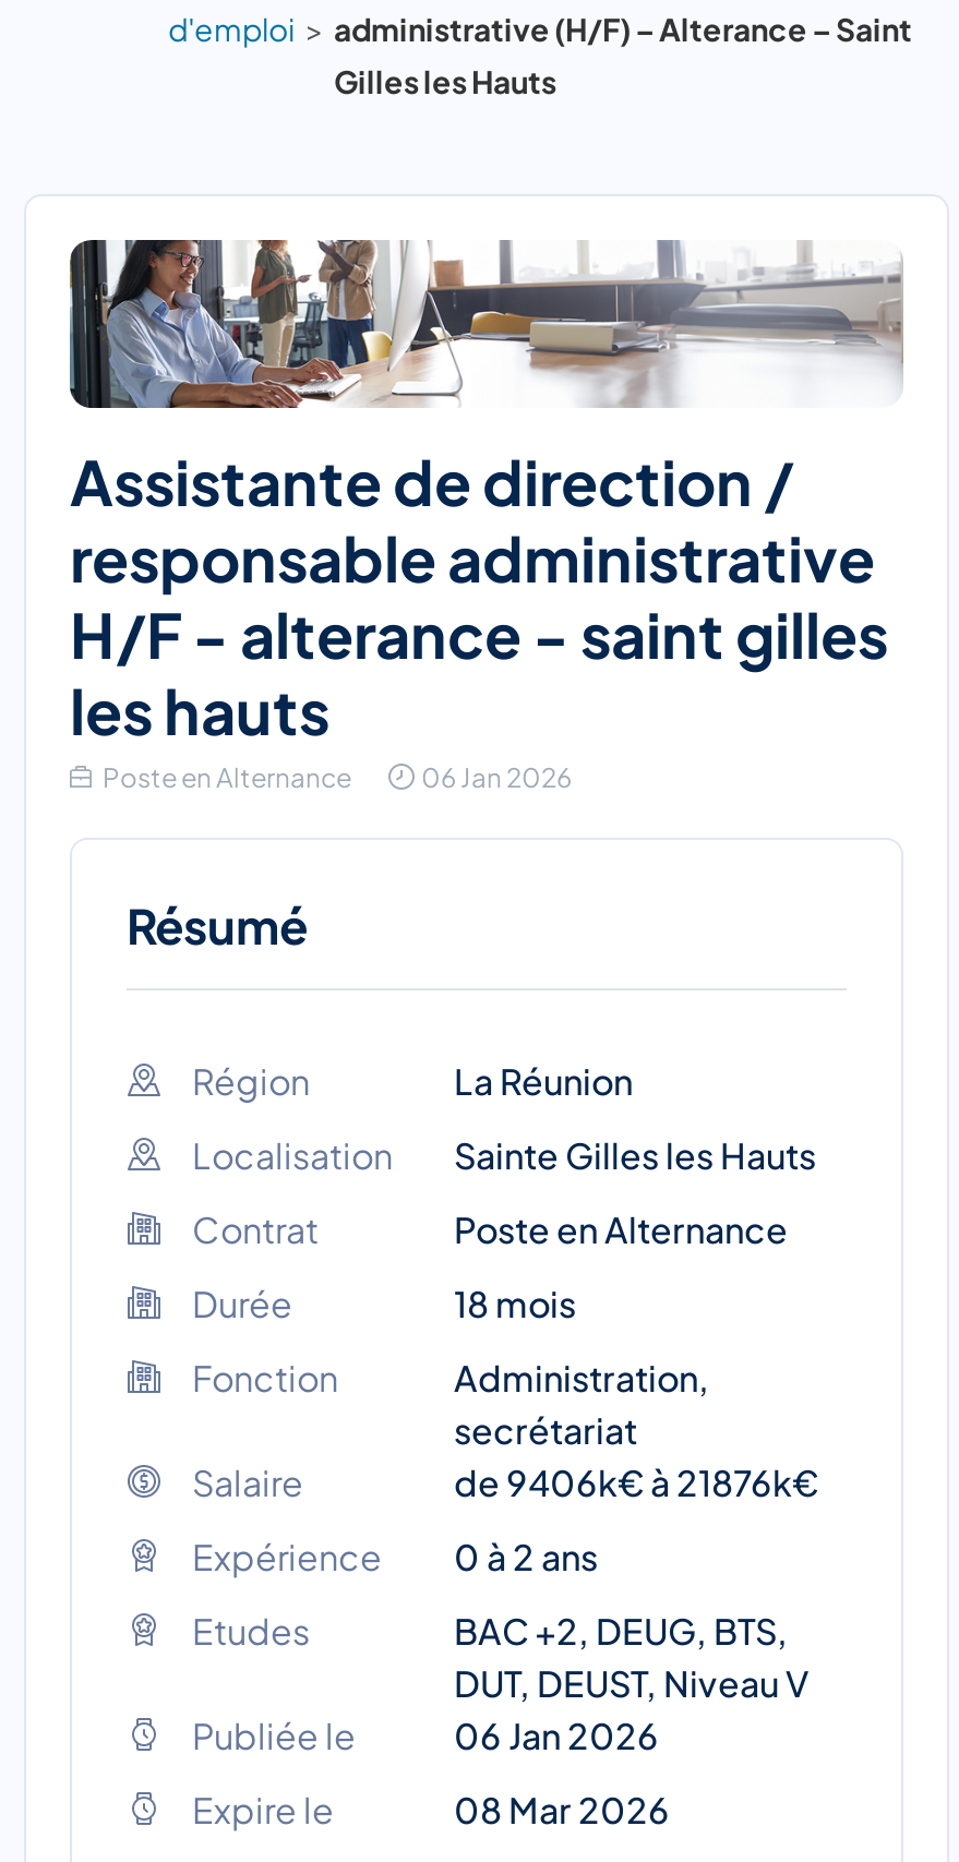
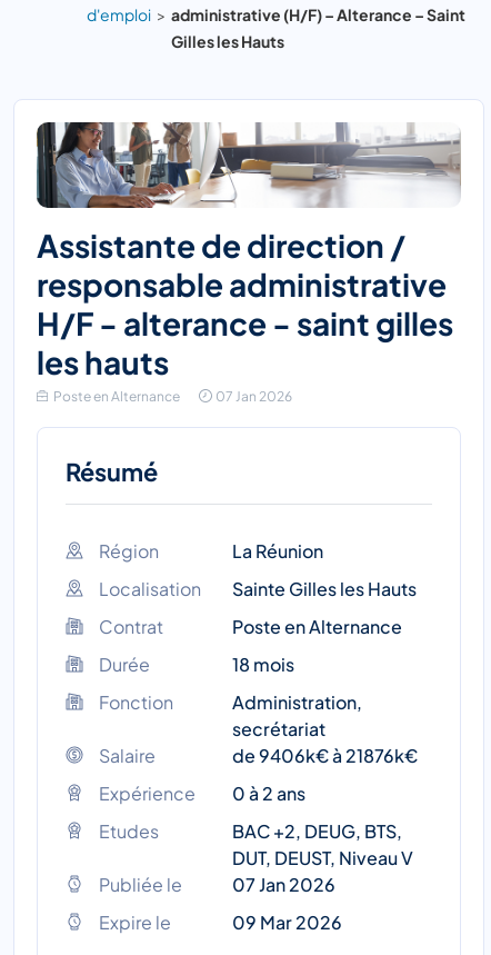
[421,761,572,794] 06 Jan 2026 -> [216,388,292,404] 07 Jan 2026
[454,1712,659,1758] 06 Jan 2026 -> [232,873,335,896] 07 Jan 2026
[454,1786,670,1832] 08 Mar 2026 -> [232,910,342,934] 09 Mar 2026

